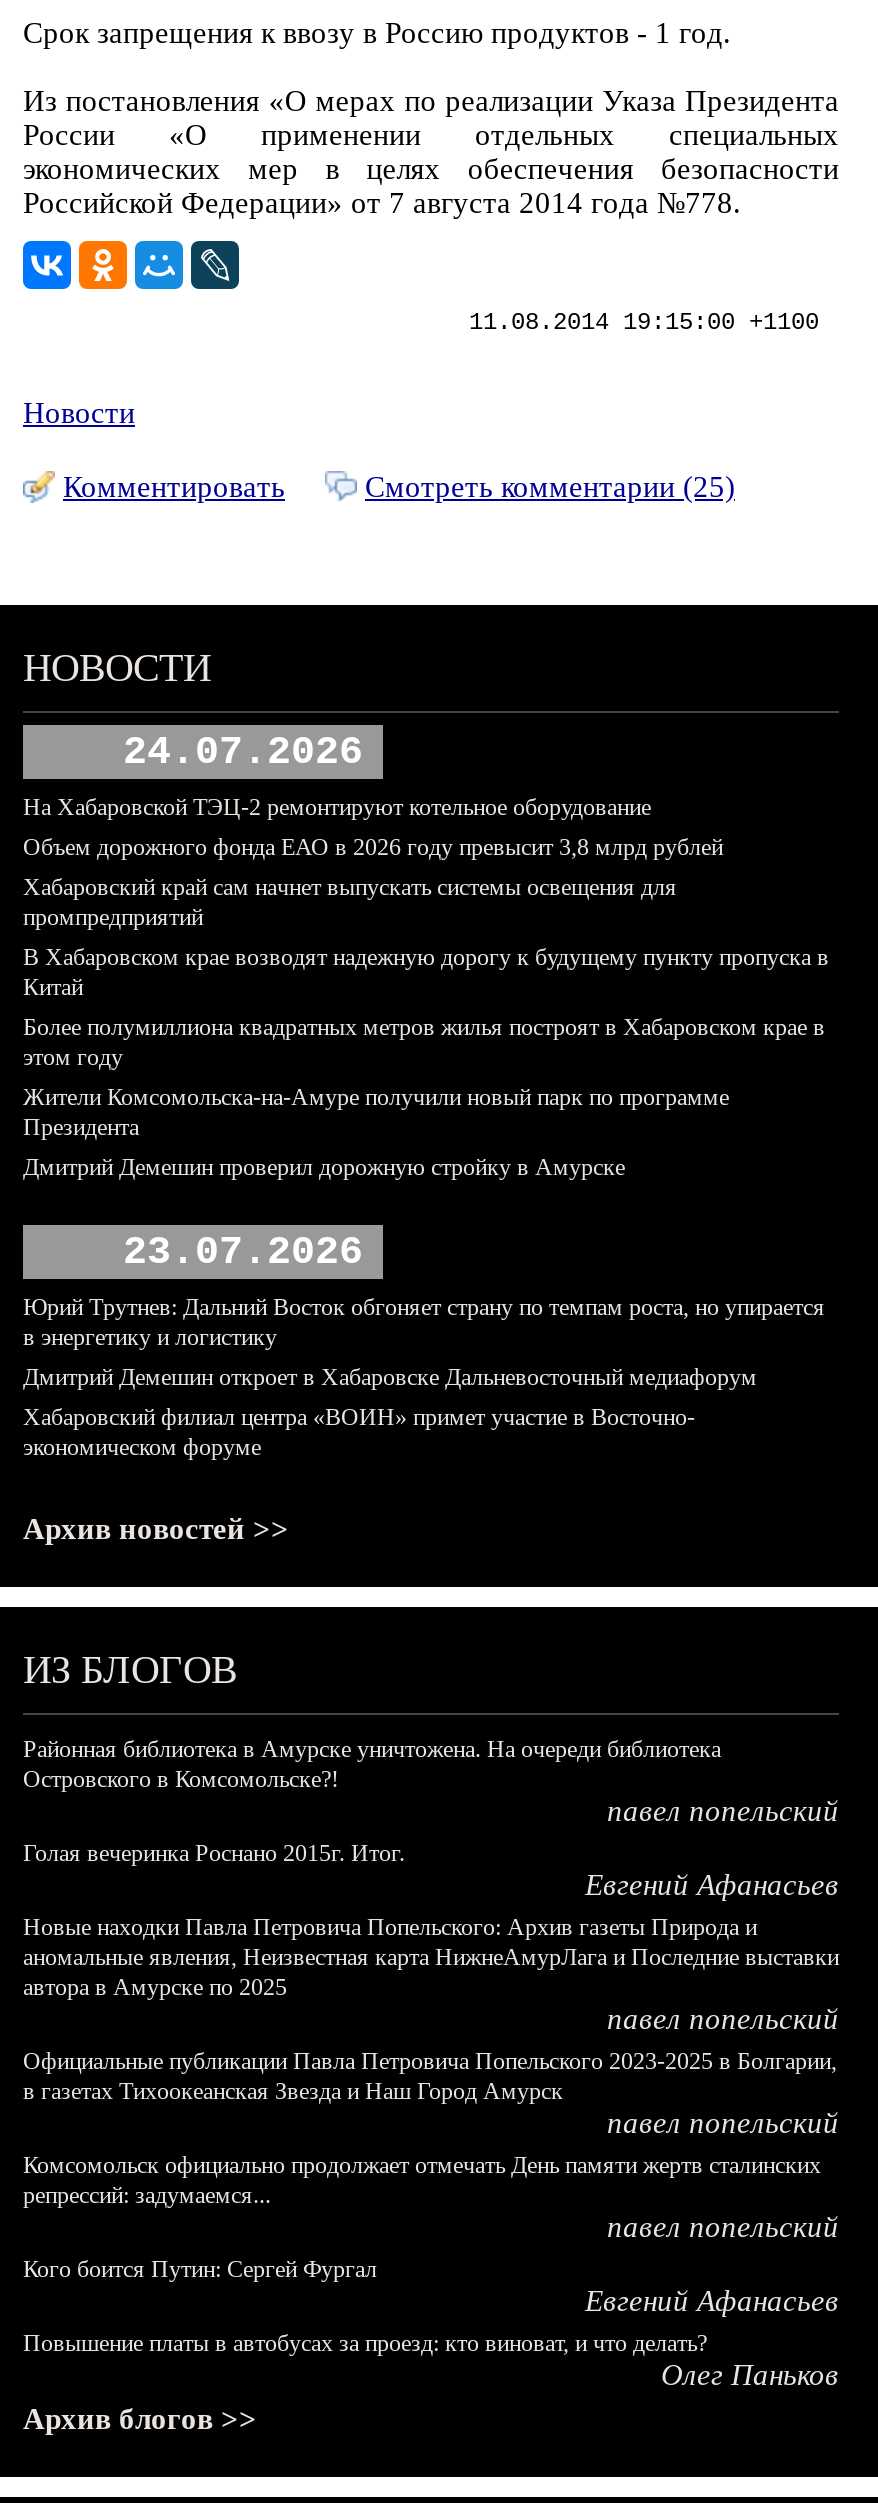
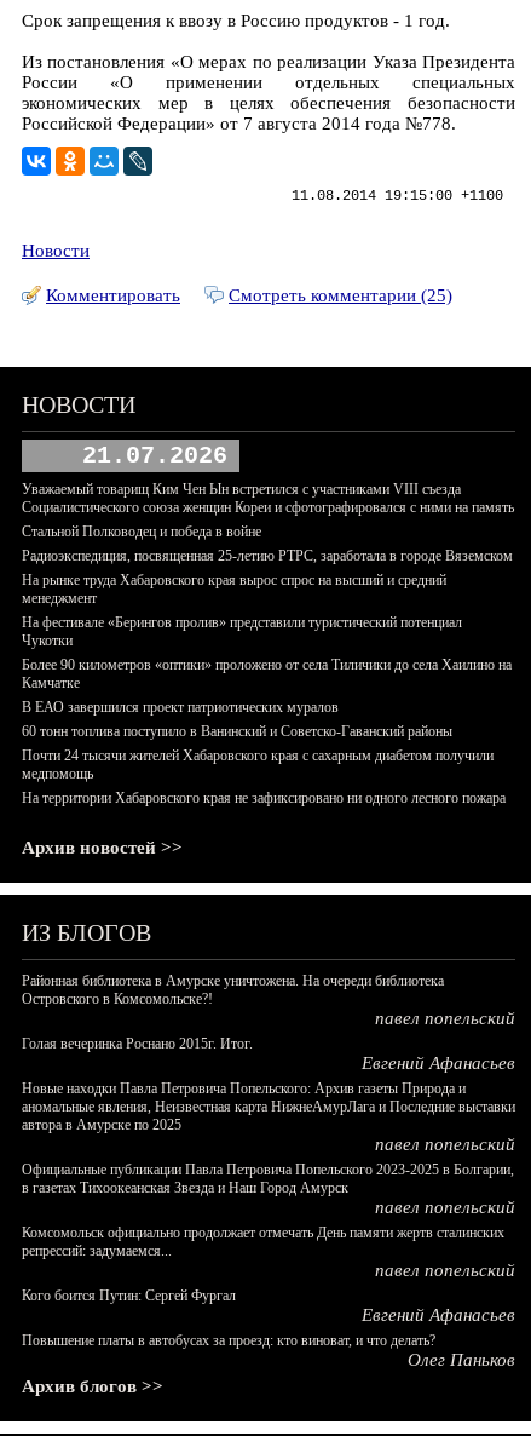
[23,729,829,1461] 24.07.2026 | На Хабаровской ТЭЦ-2 ремонтируют котельное оборудование | Объем дорожного фонда ЕАО в 2026 году превысит 3,8 млрд рублей | Хабаровский край сам начнет выпускать системы освещения для | промпредприятий | В Хабаровском крае возводят надежную дорогу к будущему пункту пропуска в | Китай | Более полумиллиона квадратных метров жилья построят в Хабаровском крае в | этом году | Жители Комсомольска-на-Амуре получили новый парк по программе | Президента | Дмитрий Демешин проверил дорожную стройку в Амурске | 23.07.2026 | Юрий Трутнев: Дальний Восток обгоняет страну по темпам роста, но упирается | в энергетику и логистику | Дмитрий Демешин откроет в Хабаровске Дальневосточный медиафорум | Хабаровский филиал центра «ВОИН» примет участие в Восточно- | экономическом форуме -> [22,442,514,806] 21.07.2026 | Уважаемый товарищ Ким Чен Ын встретился с участниками VIII съезда | Социалистического союза женщин Кореи и сфотографировался с ними на память | Стальной Полководец и победа в войне | Радиоэкспедиция, посвященная 25-летию РТРС, заработала в городе Вяземском | На рынке труда Хабаровского края вырос спрос на высший и средний | менеджмент | На фестивале «Берингов пролив» представили туристический потенциал | Чукотки | Более 90 километров «оптики» проложено от села Тиличики до села Хаилино на | Камчатке | В ЕАО завершился проект патриотических муралов | 60 тонн топлива поступило в Ванинский и Советско-Гаванский районы | Почти 24 тысячи жителей Хабаровского края с сахарным диабетом получили | медпомощь | На территории Хабаровского края не зафиксировано ни одного лесного пожара

